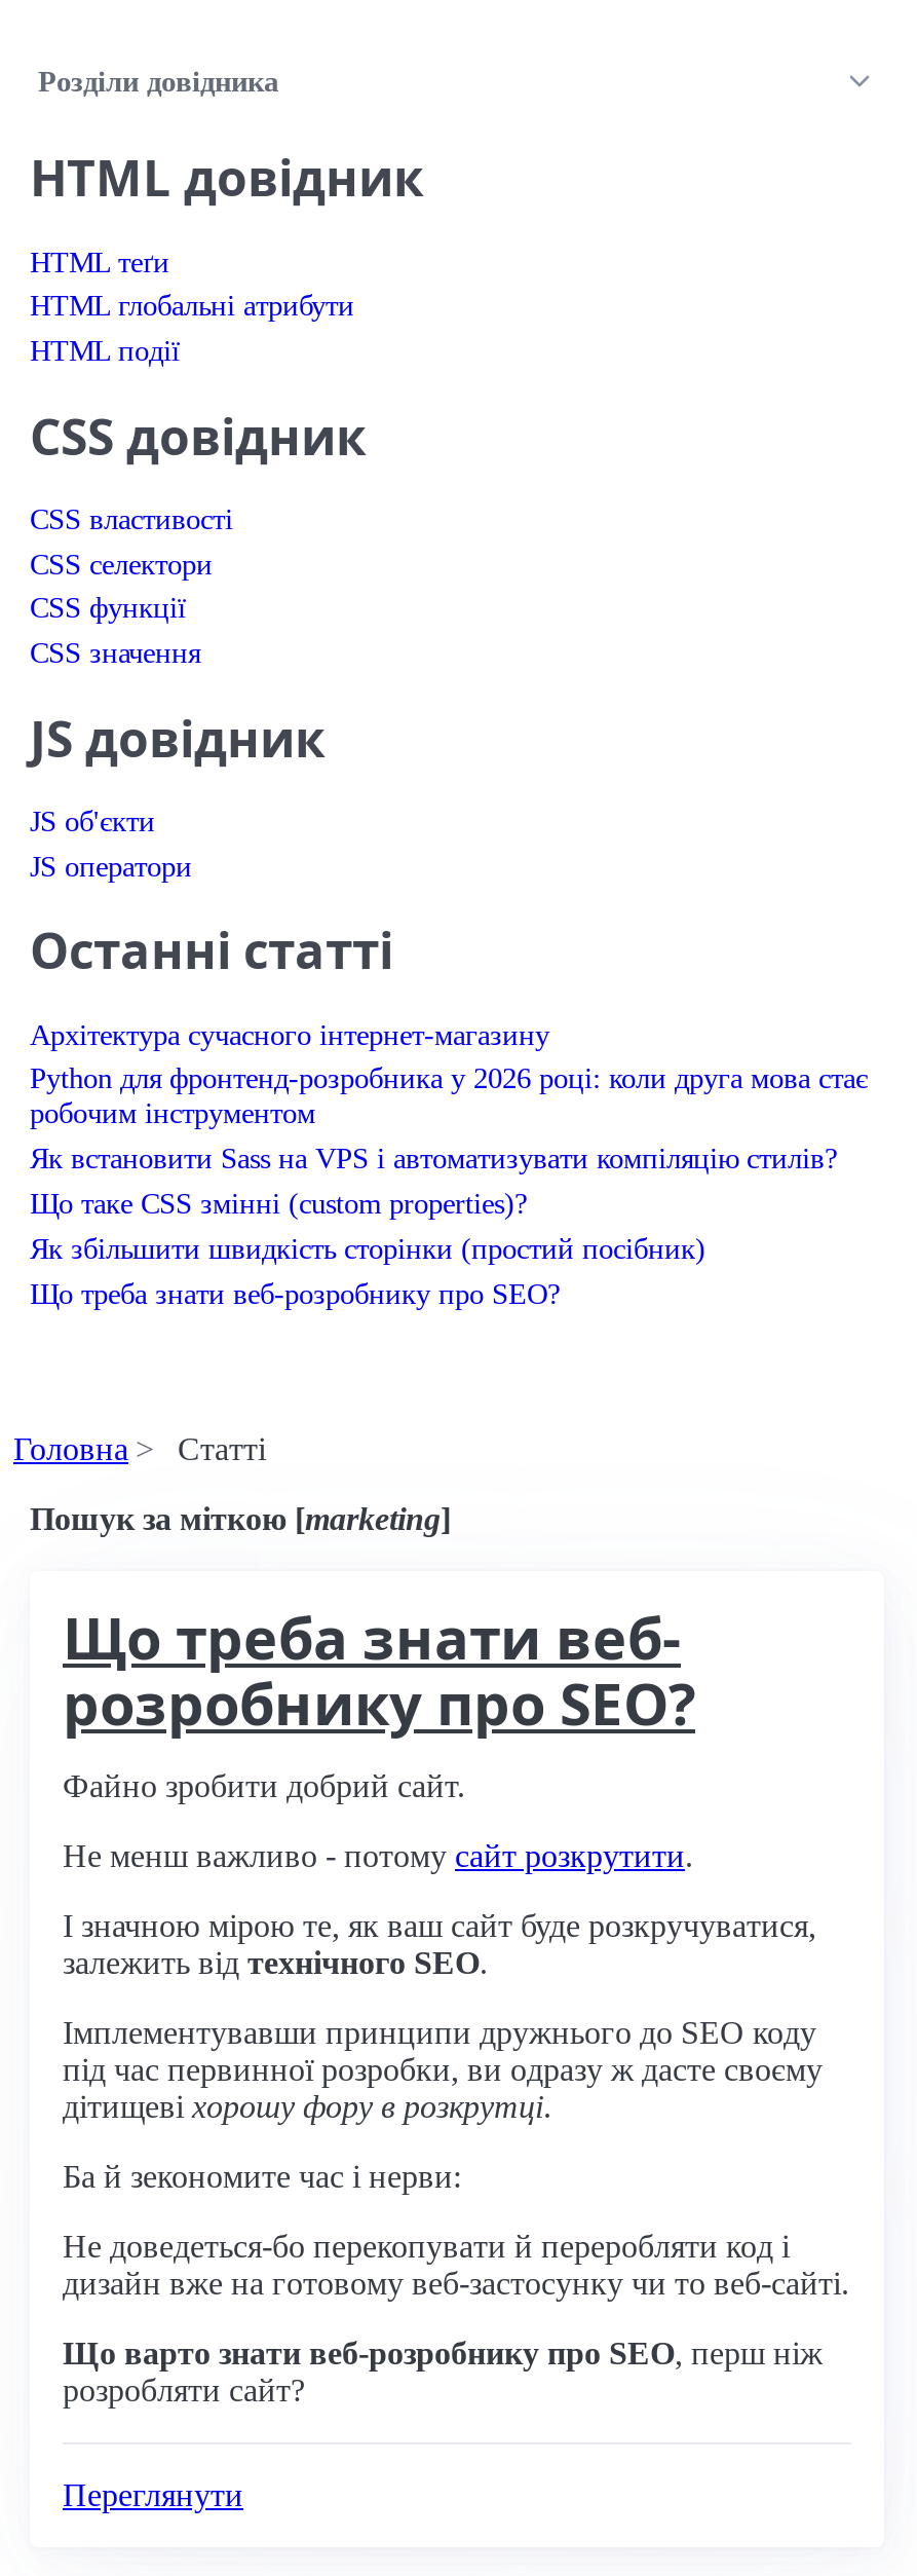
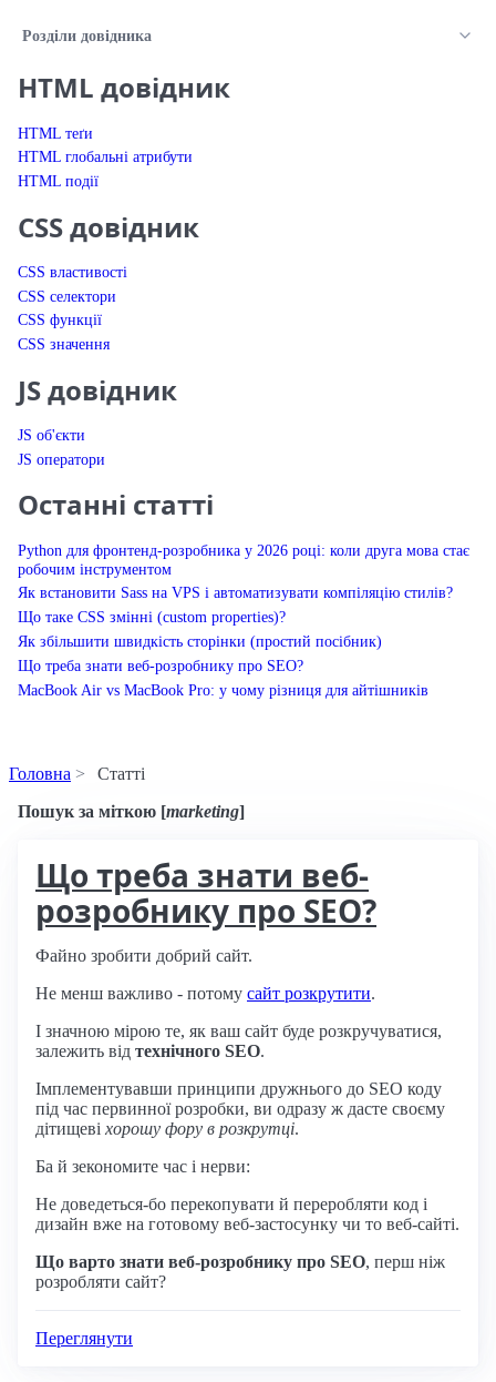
[30,1017,549,1050] Архітектура сучасного інтернет-магазину -> none
moved [30,1062,868,1309] -> [18,541,469,674]: Python для фронтенд-розробника у 2026 році: коли друга мова стає | робочим інструментом | Як встановити Sass на VPS і автоматизувати компіляцію стилів? | Що таке CSS змінні (custom properties)? | Як збільшити швидкість сторінки (простий посібник) | Що треба знати веб-розробнику про SEO?
none -> [18,680,428,698] MacBook Air vs MacBook Pro: у чому різниця для айтішників

